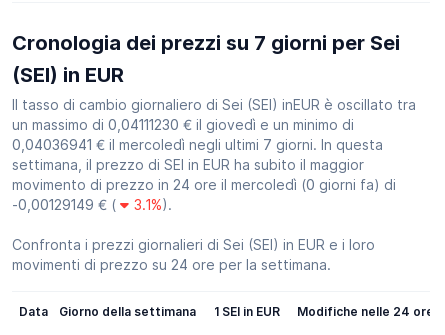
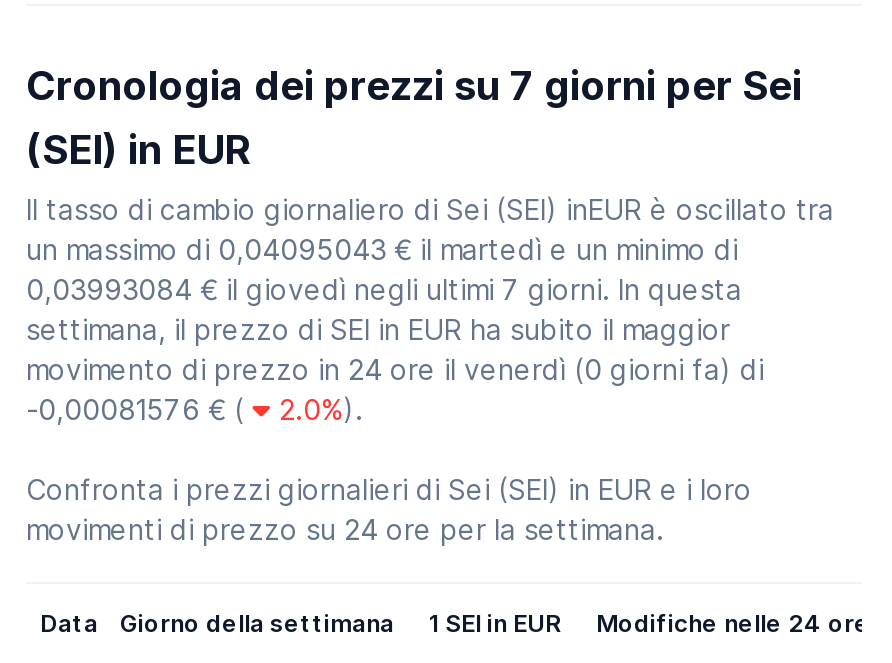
[12,116,354,133] un massimo di 0,04111230 € il giovedì e un minimo di -> [26,232,738,266] un massimo di 0,04095043 € il martedì e un minimo di
[12,136,383,153] 0,04036941 € il mercoledì negli ultimi 7 giorni. In questa -> [26,272,742,306] 0,03993084 € il giovedì negli ultimi 7 giorni. In questa
[12,176,396,193] movimento di prezzo in 24 ore il mercoledì (0 giorni fa) di -> [26,352,764,386] movimento di prezzo in 24 ore il venerdì (0 giorni fa) di
[12,196,116,213] -0,00129149 € ( -> [26,392,244,426] -0,00081576 € (
[133,196,171,213] 3.1%). -> [279,392,363,426] 2.0%).

